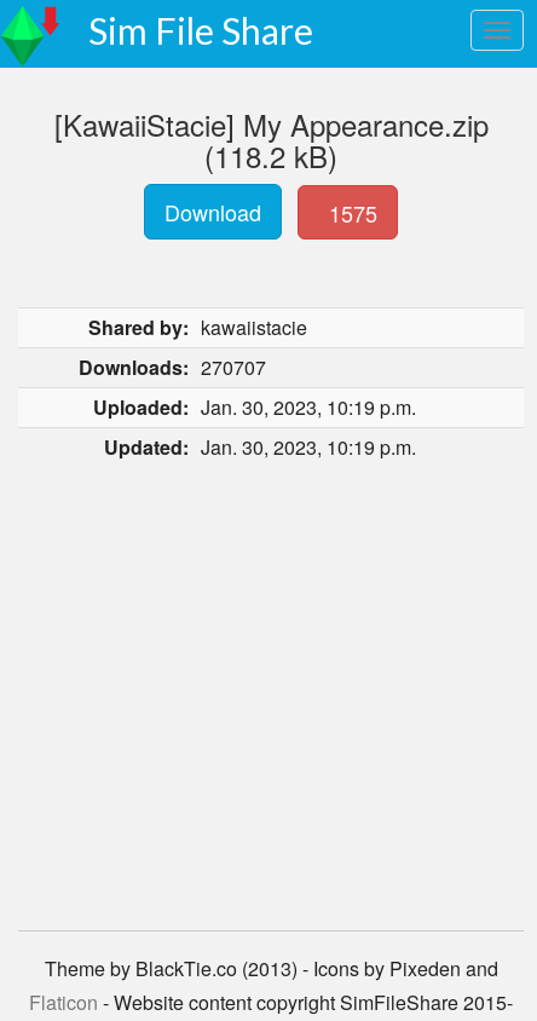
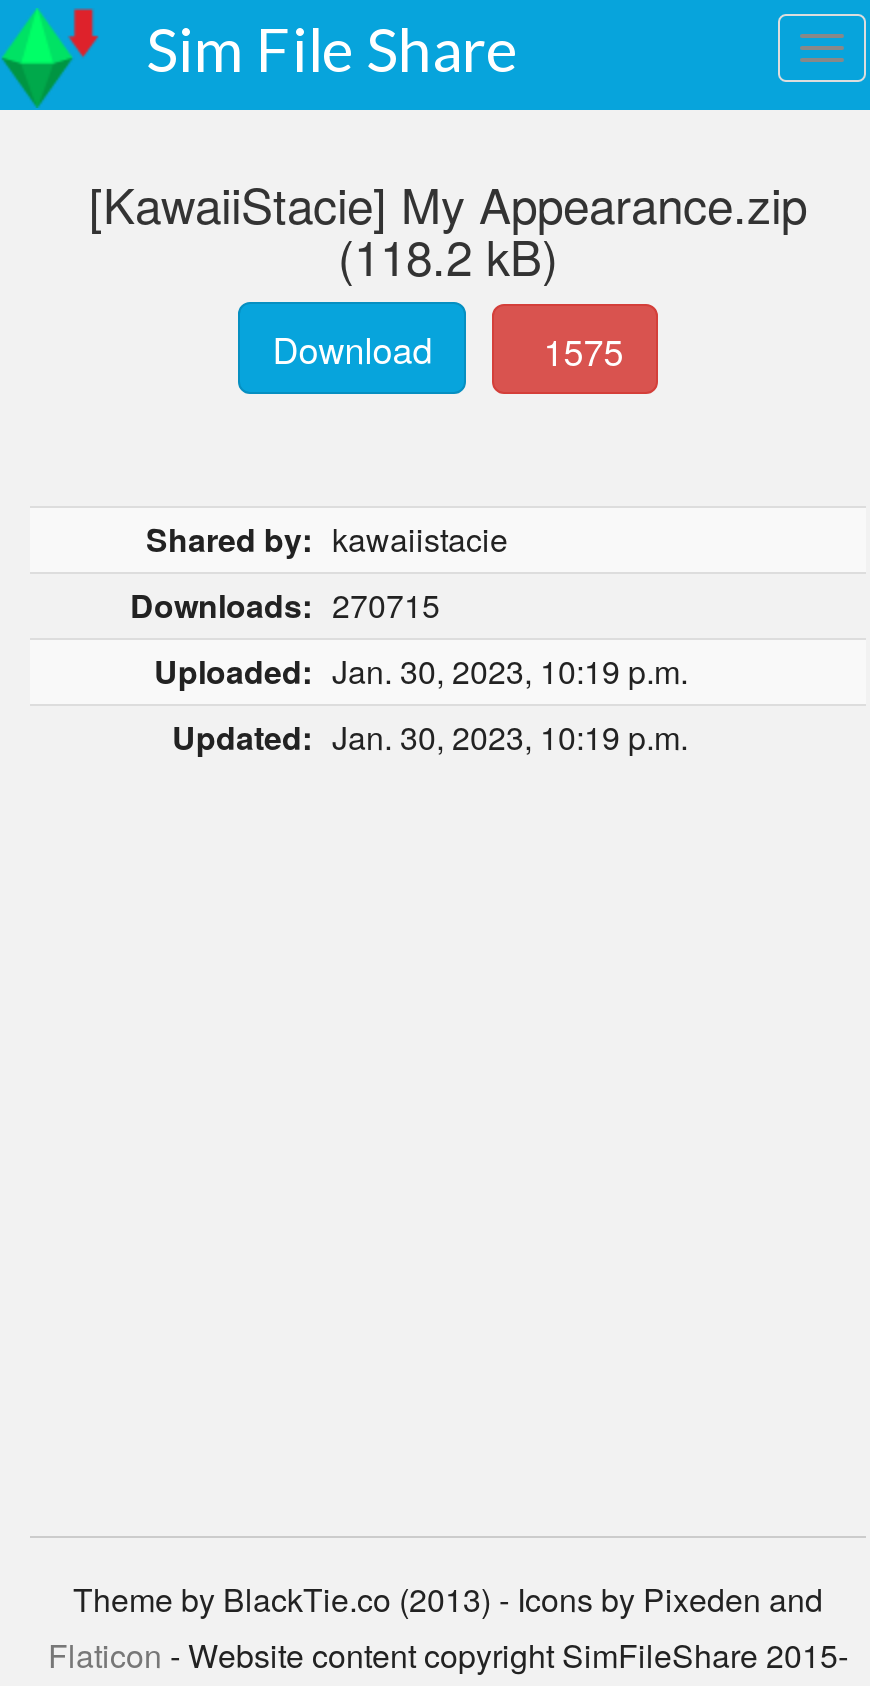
[79,353,266,381] Downloads: 270707 -> [130,582,440,628] Downloads: 270715

